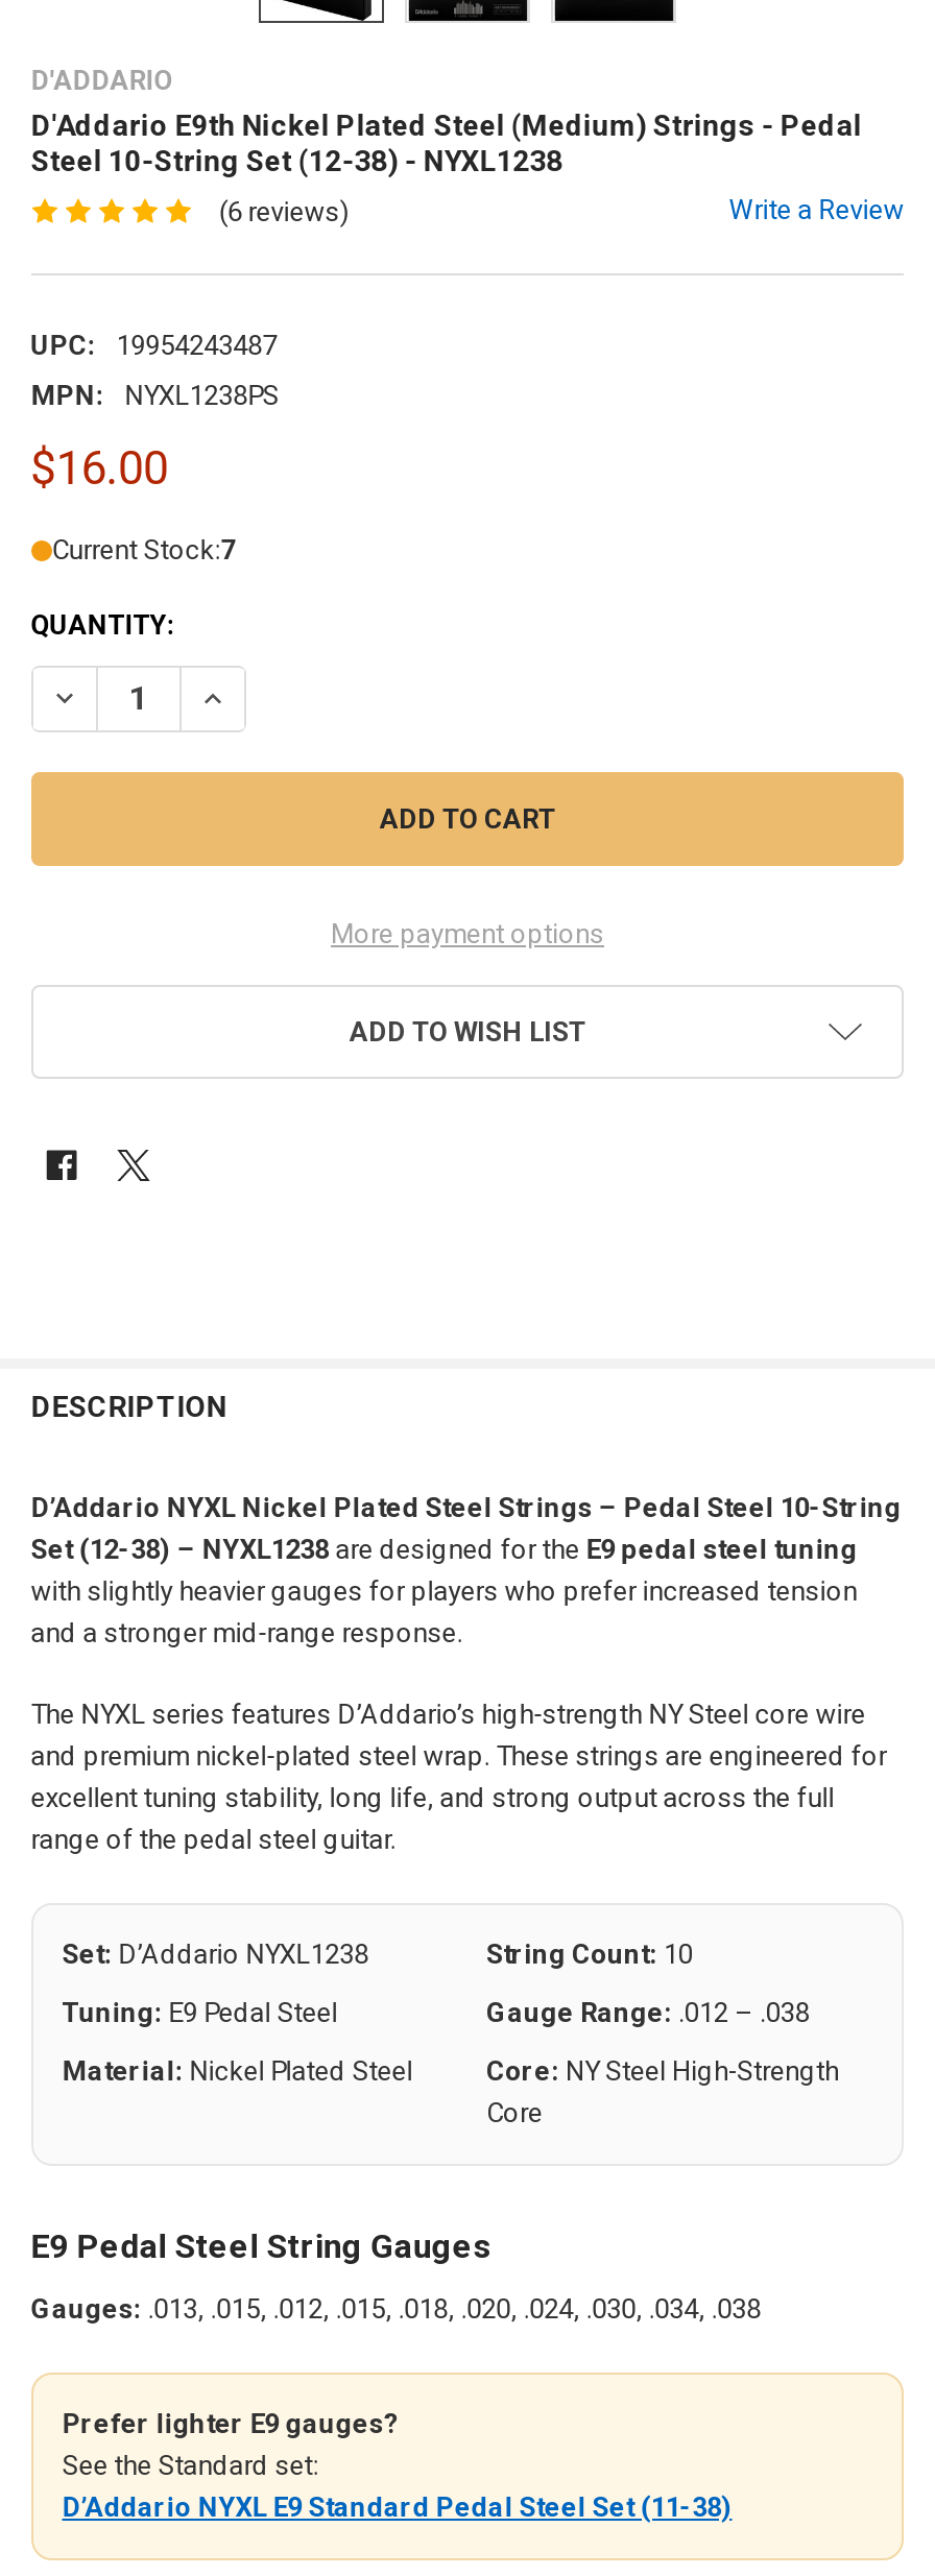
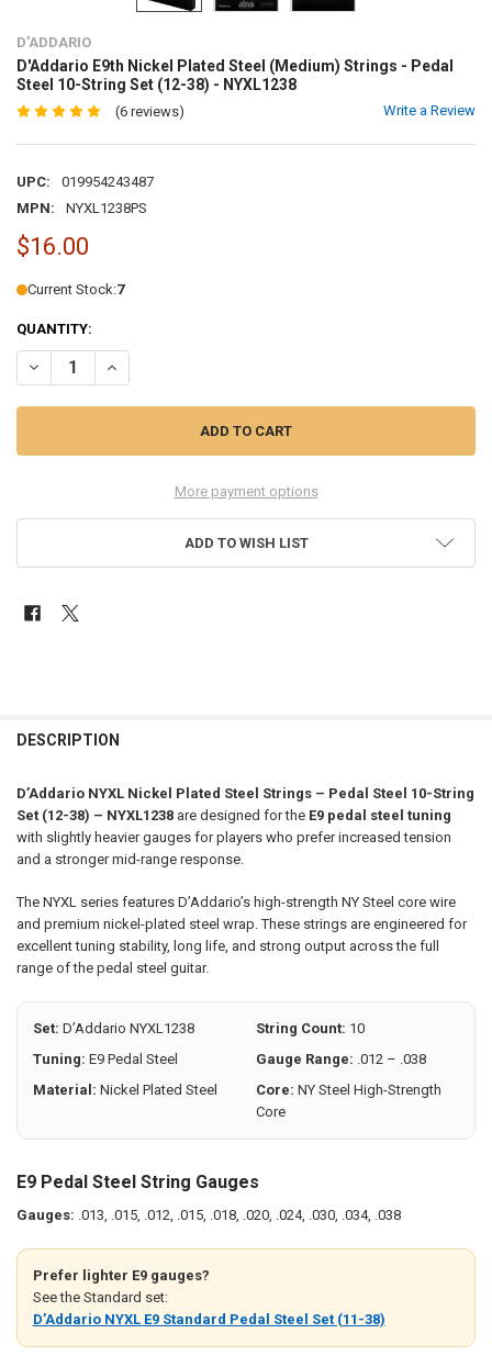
[31,330,277,361] UPC: 19954243487 -> [16,173,153,190] UPC: 019954243487

